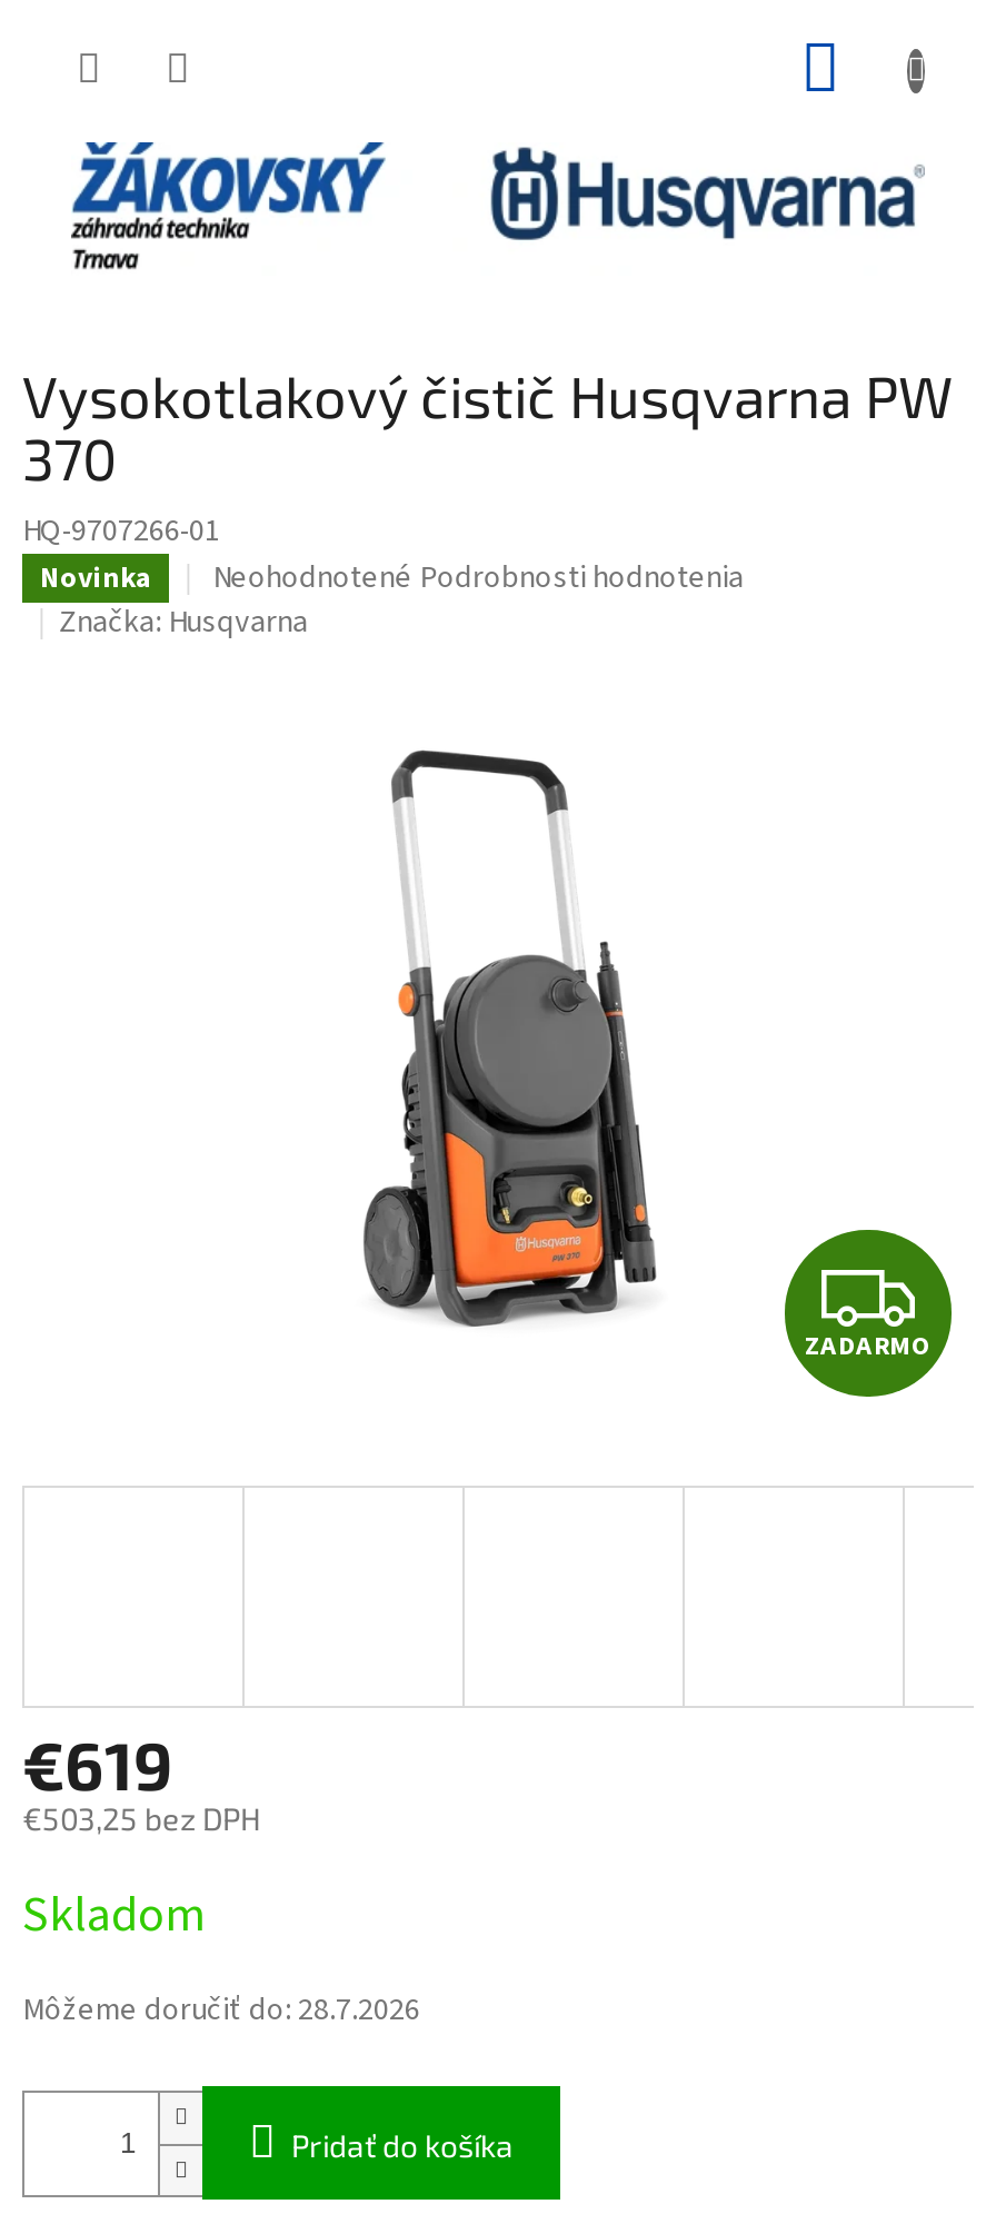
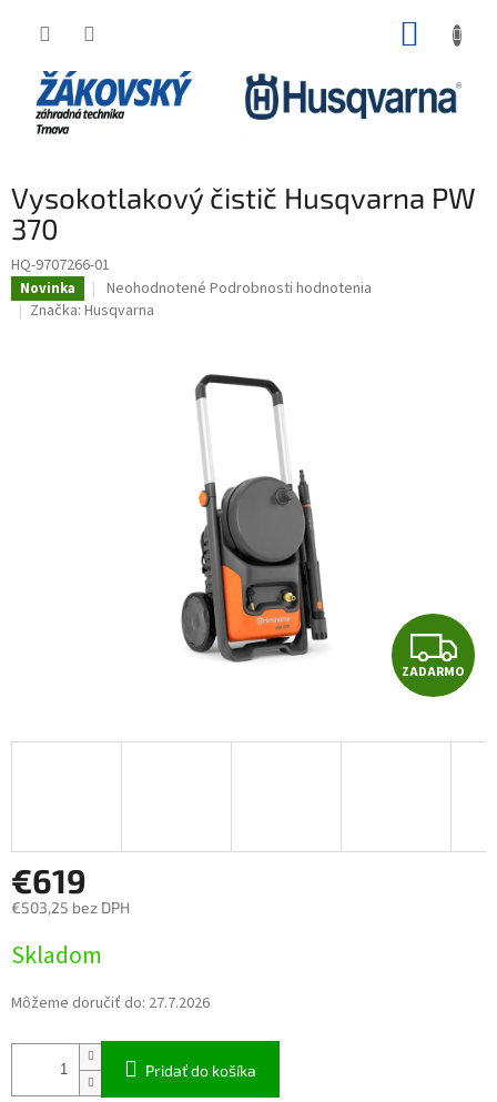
[22,1989,420,2034] Môžeme doručiť do: 28.7.2026 -> [11,993,210,1015] Môžeme doručiť do: 27.7.2026

